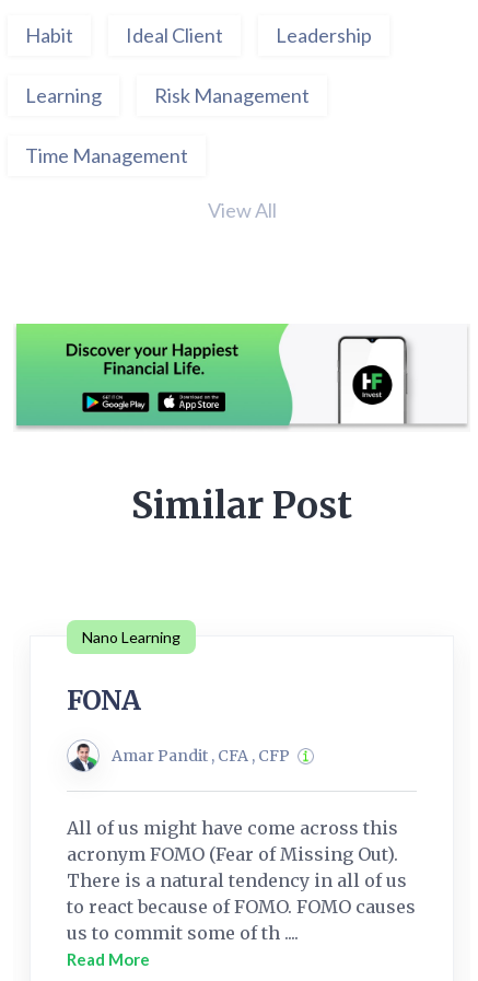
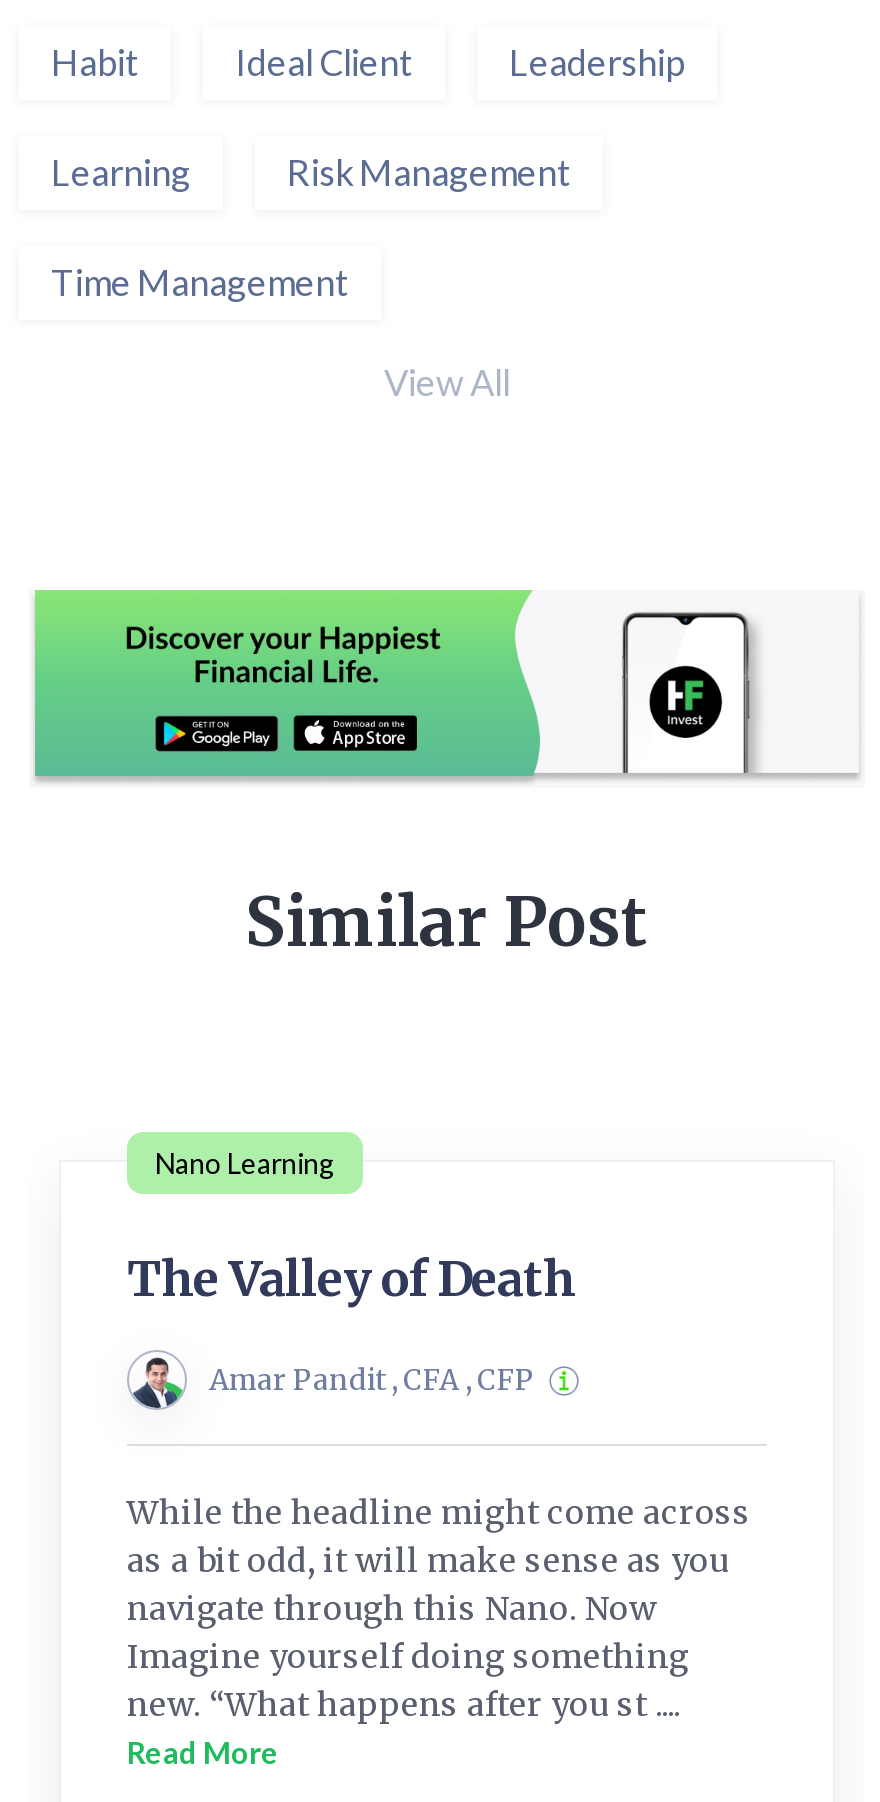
[67,684,140,718] FONA -> [127,1249,575,1311] The Valley of Death
[67,817,416,944] All of us might have come across this | acronym FOMO (Fear of Missing Out). | There is a natural tendency in all of us | to react because of FOMO. FOMO causes | us to commit some of th .... -> [127,1493,751,1725] While the headline might come across | as a bit odd, it will make sense as you | navigate through this Nano. Now | Imagine yourself doing something | new. “What happens after you st ....

